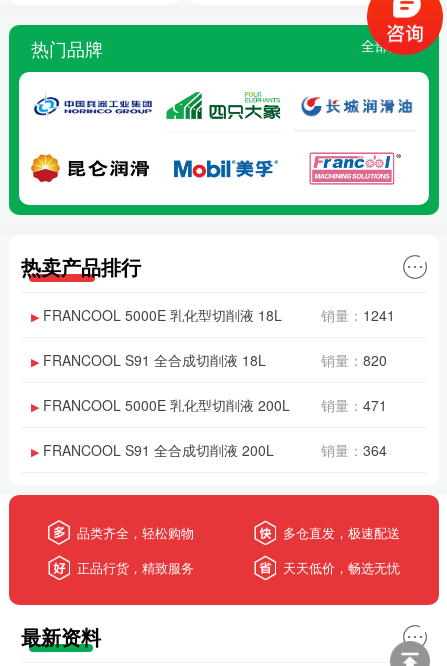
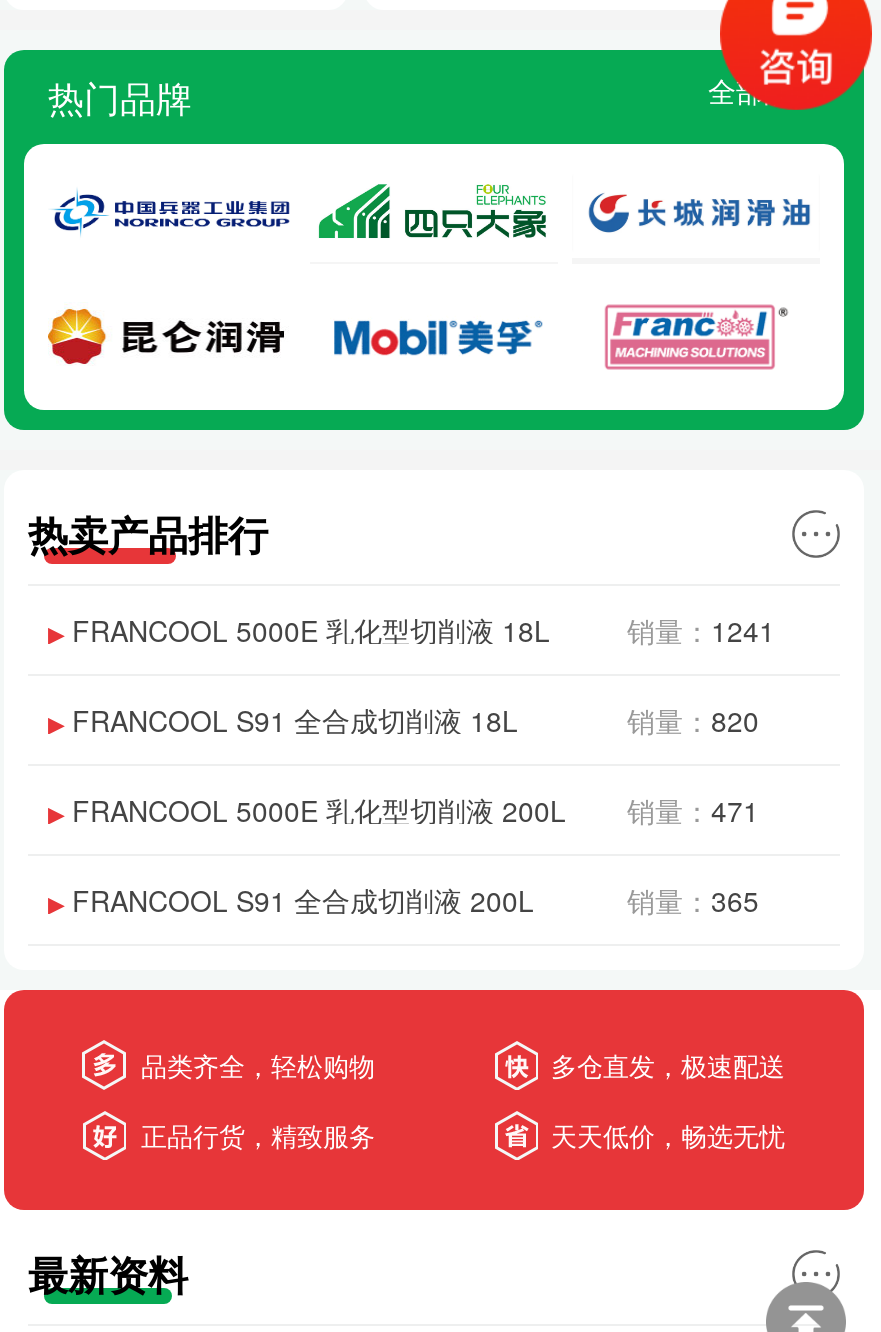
[320,440,386,460] 销量：364 -> [627,880,759,920] 销量：365

